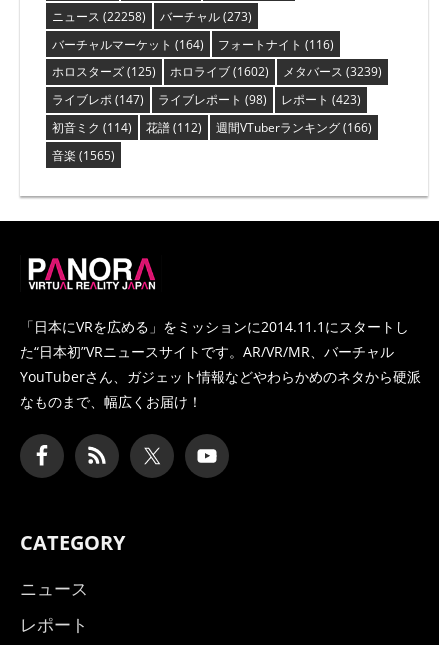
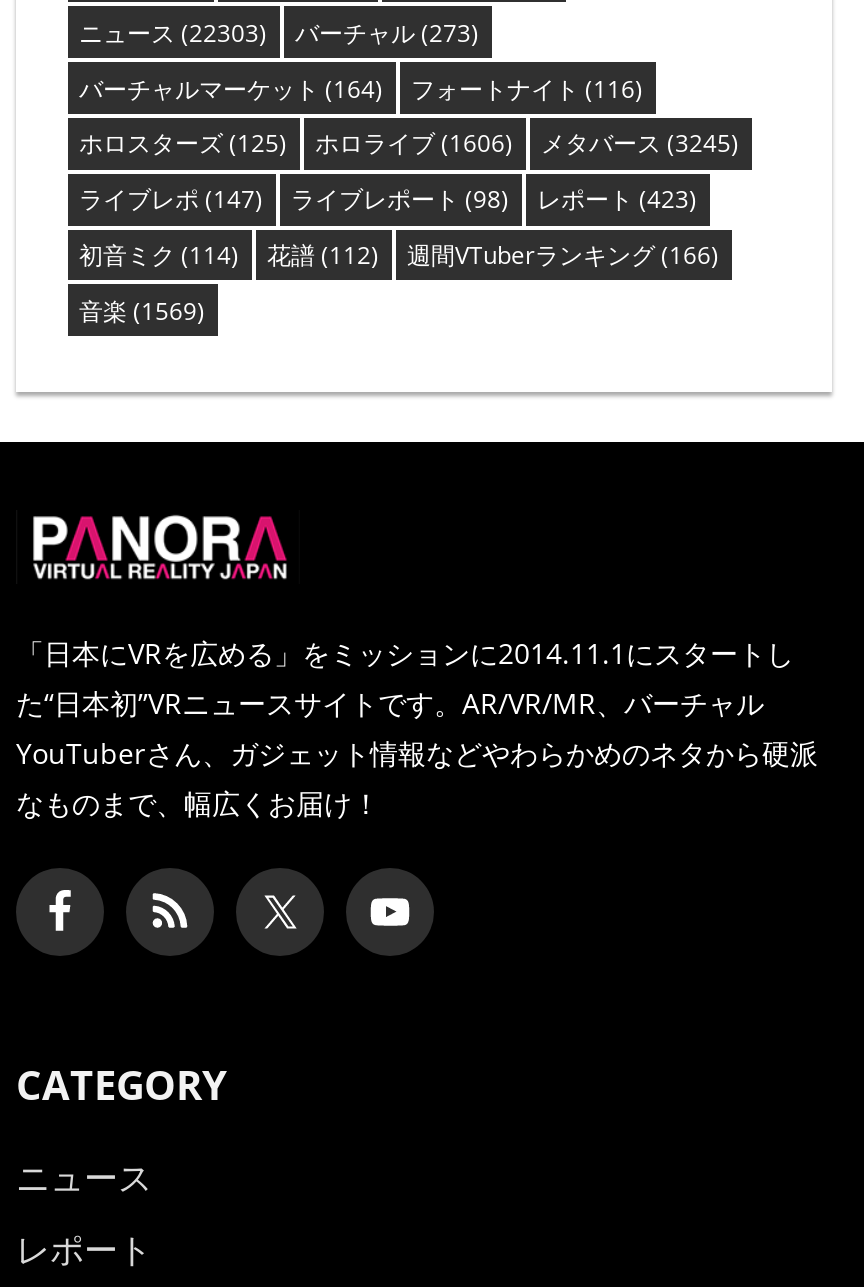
[51,8,251,25] ニュース(22258) バーチャル(273) -> [79,16,479,50] ニュース(22303) バーチャル(273)
[169,63,268,80] ホロライブ(1602) -> [315,127,513,161] ホロライブ(1606)
[282,63,381,80] メタバース(3239) -> [541,127,739,161] メタバース(3245)
[51,147,114,164] 音楽(1565) -> [79,293,205,327] 音楽(1569)

